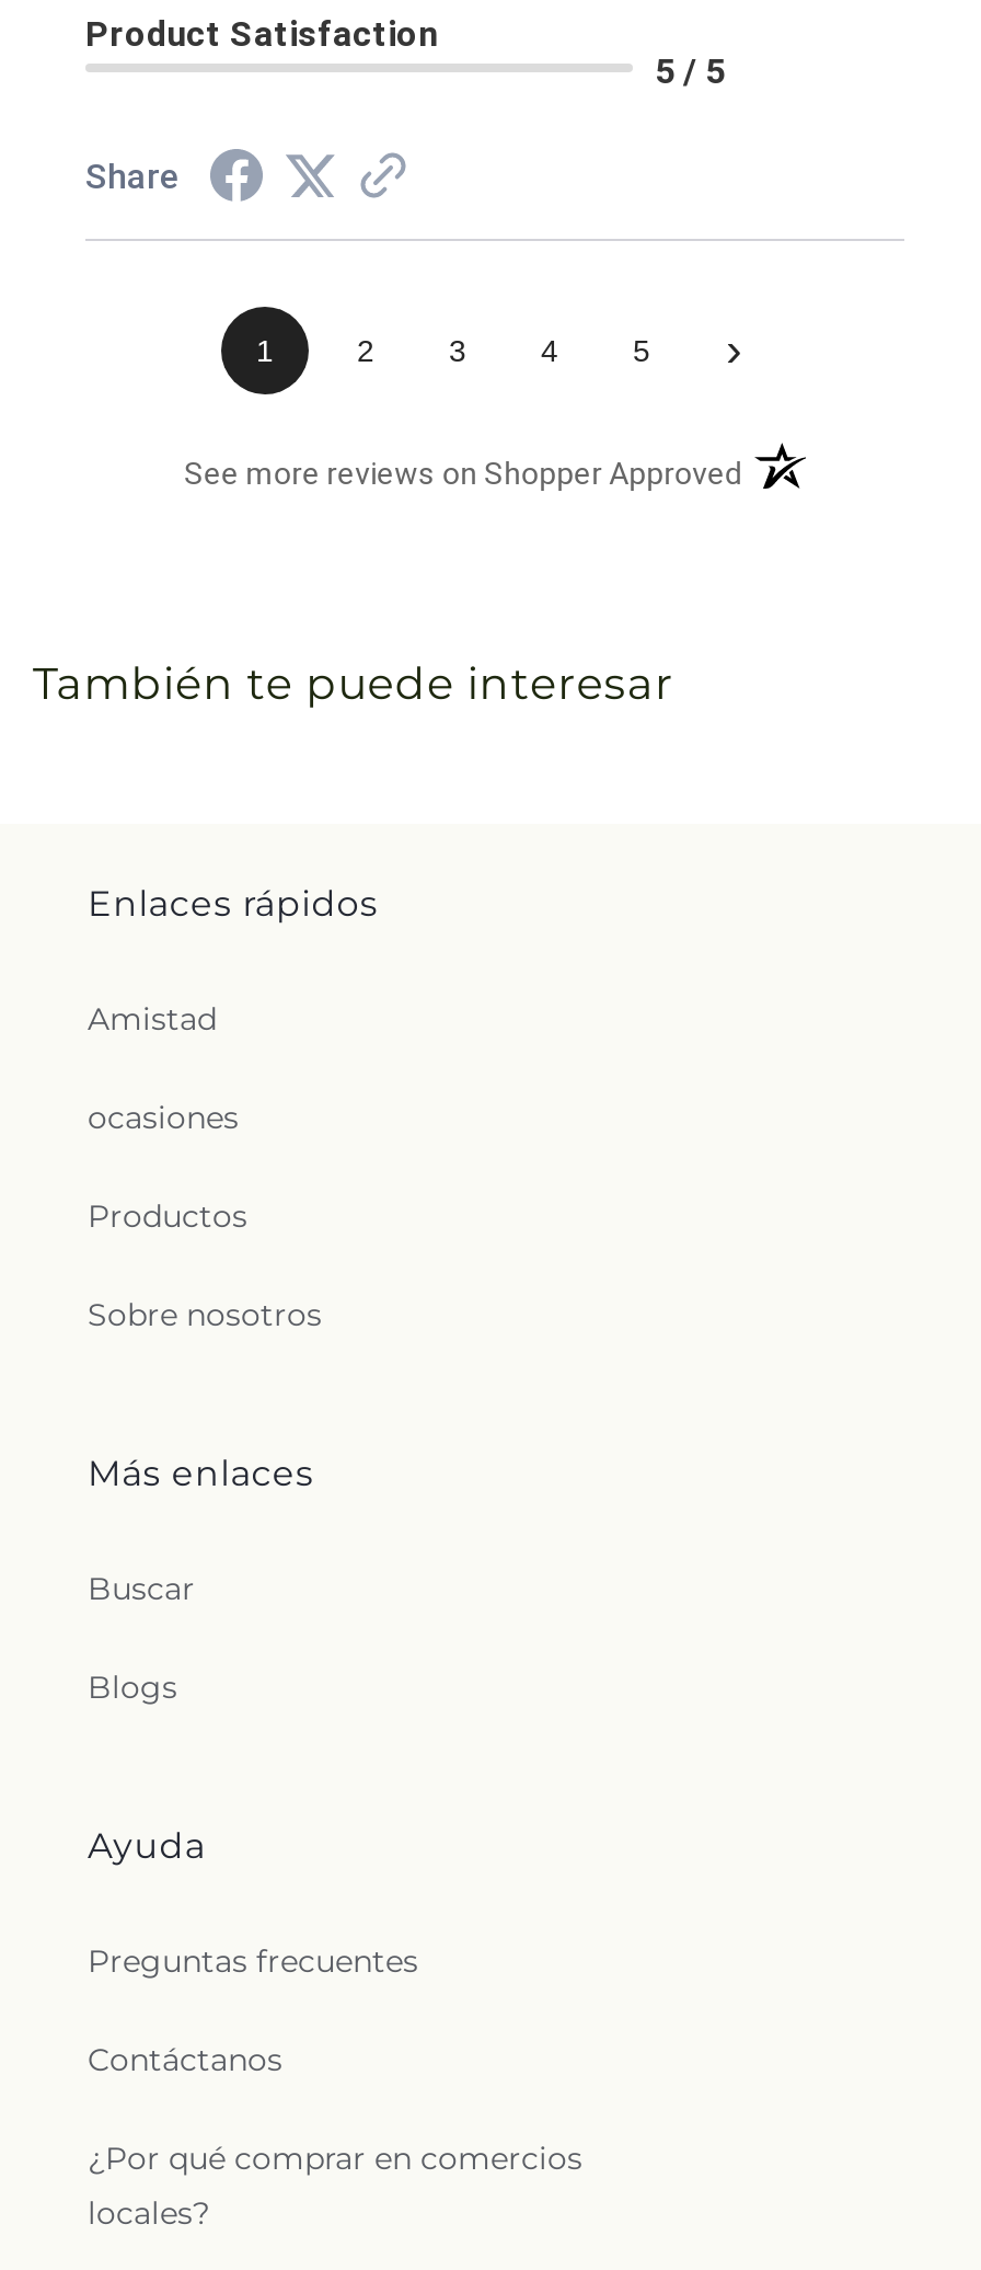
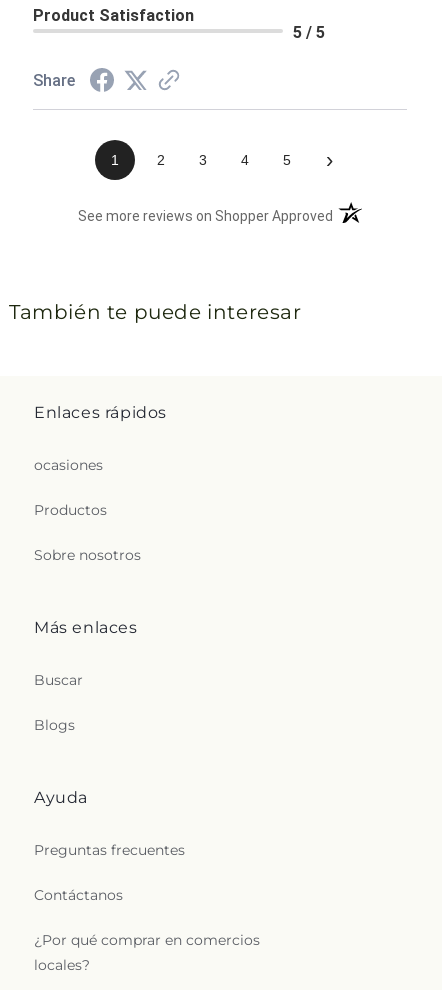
[88,999,217,1038] Amistad -> none

